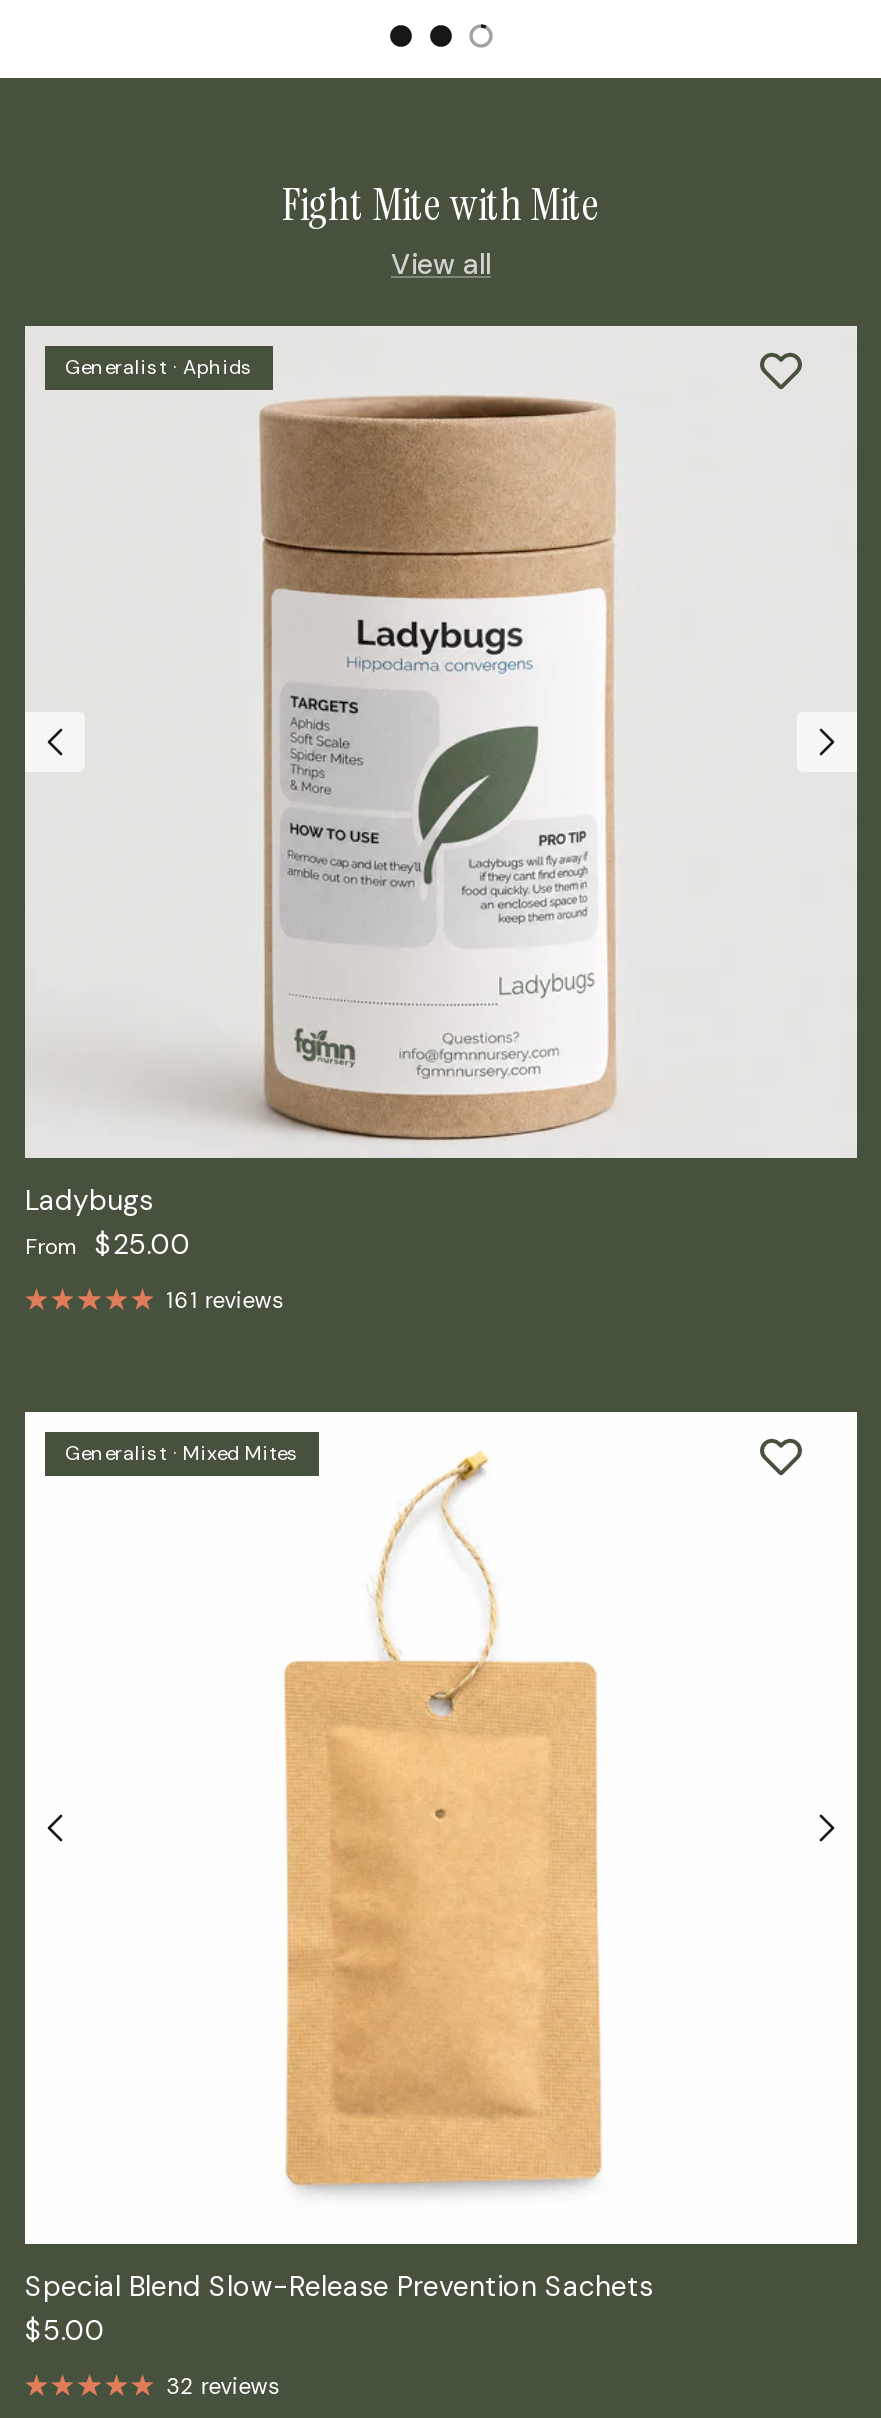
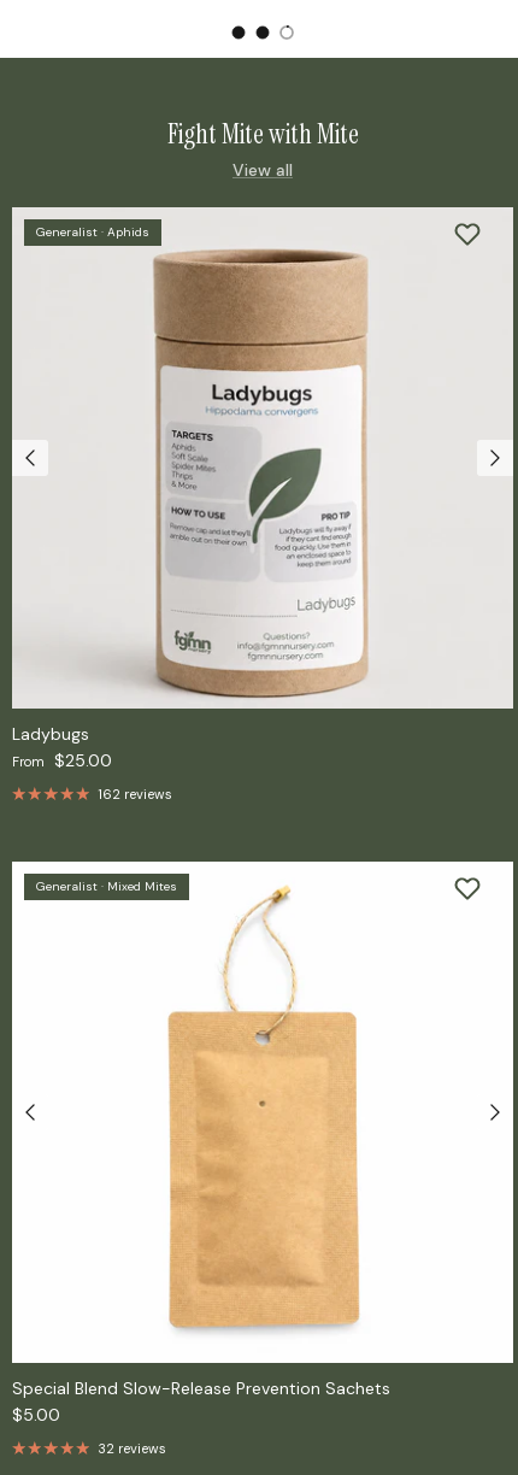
[166,1285,284,1313] 161 reviews -> [97,785,172,802] 162 reviews

